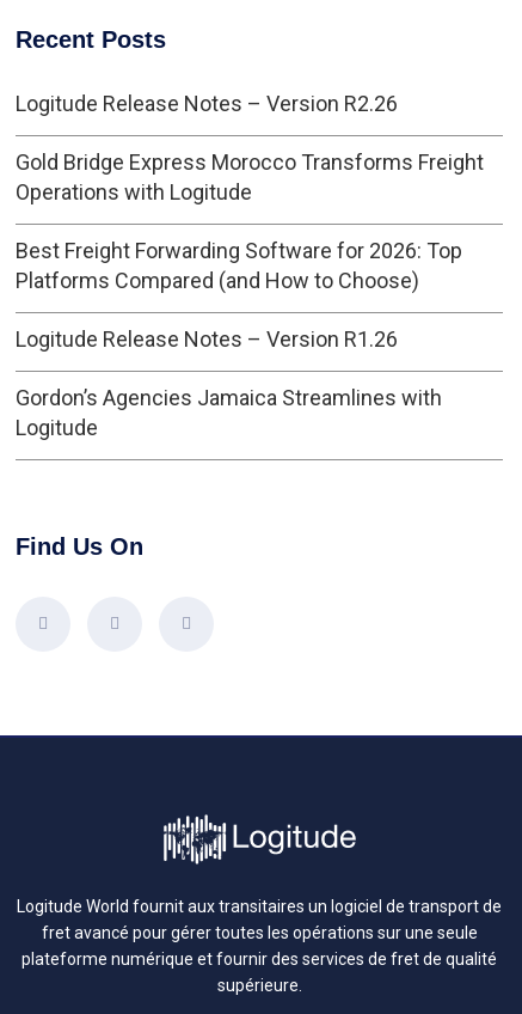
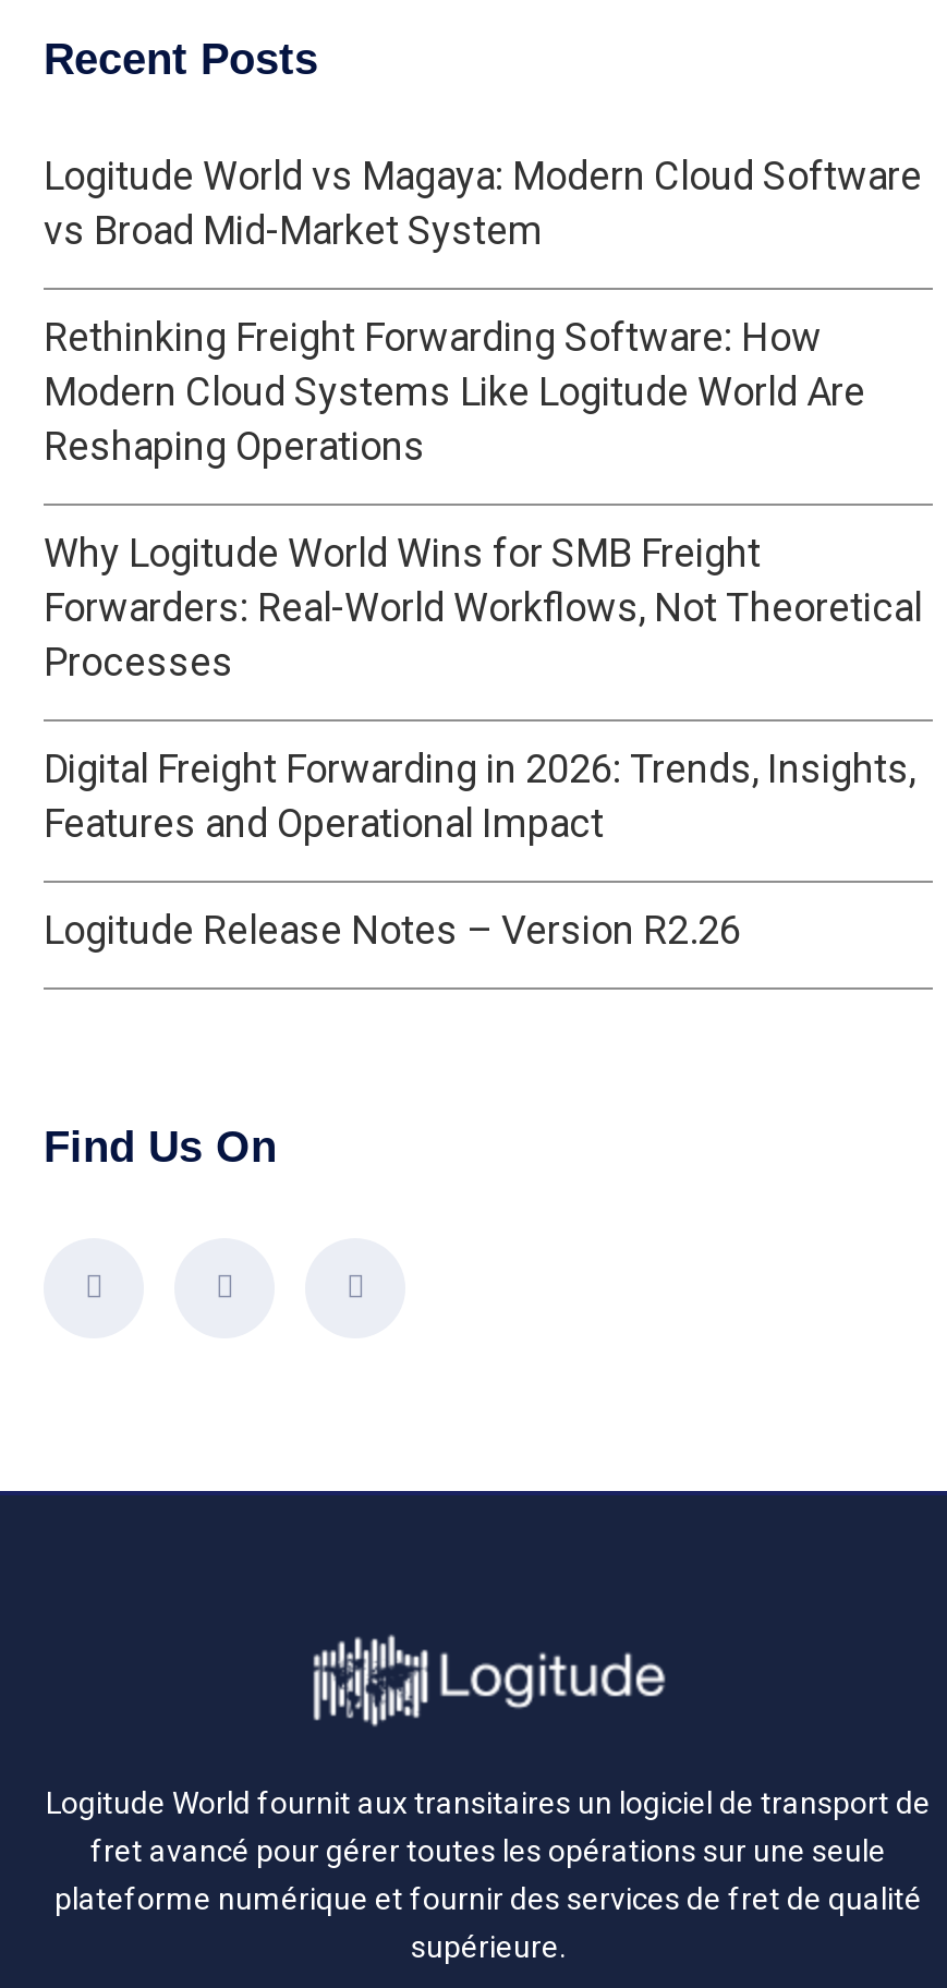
none -> [44,153,922,846] Logitude World vs Magaya: Modern Cloud Software | vs Broad Mid-Market System | Rethinking Freight Forwarding Software: How | Modern Cloud Systems Like Logitude World Are | Reshaping Operations | Why Logitude World Wins for SMB Freight | Forwarders: Real-World Workflows, Not Theoretical | Processes | Digital Freight Forwarding in 2026: Trends, Insights, | Features and Operational Impact
moved [16,91,398,116] -> [44,907,741,953]: Logitude Release Notes – Version R2.26
[16,149,484,440] Gold Bridge Express Morocco Transforms Freight | Operations with Logitude | Best Freight Forwarding Software for 2026: Top | Platforms Compared (and How to Choose) | Logitude Release Notes – Version R1.26 | Gordon’s Agencies Jamaica Streamlines with | Logitude -> none

